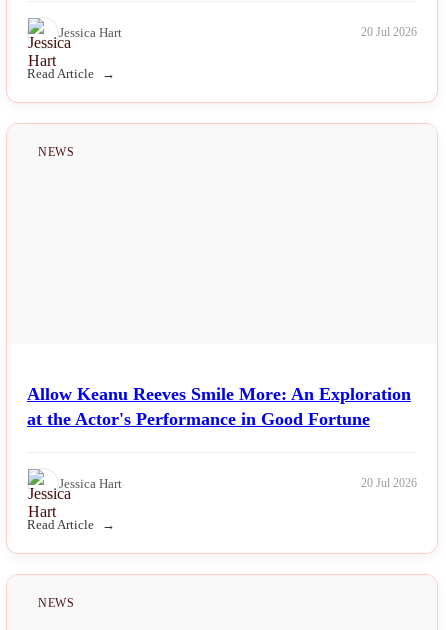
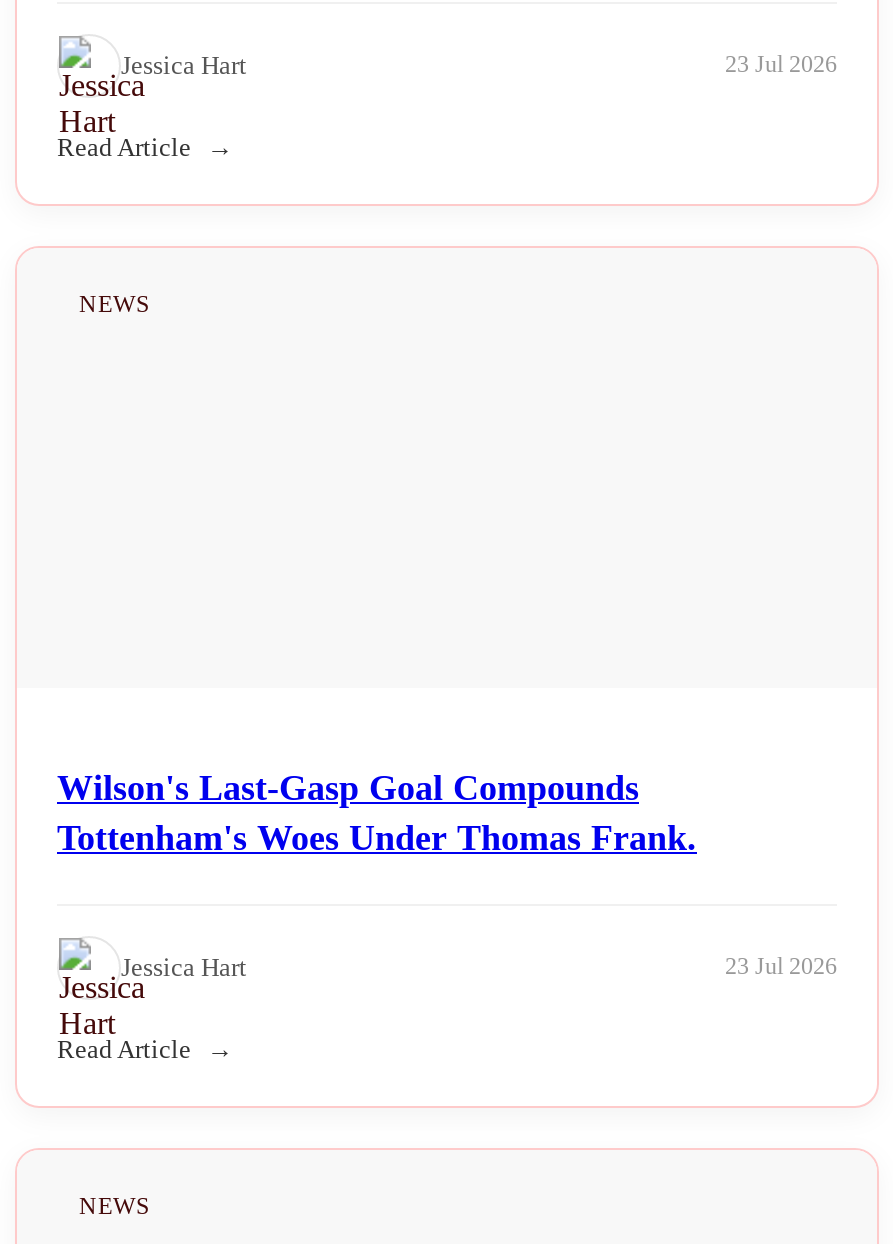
[361,25,417,39] 20 Jul 2026 -> [725,50,837,78] 23 Jul 2026
[27,384,411,429] Allow Keanu Reeves Smile More: An Exploration | at the Actor's Performance in Good Fortune -> [57,767,697,857] Wilson's Last-Gasp Goal Compounds | Tottenham's Woes Under Thomas Frank.
[361,476,417,490] 20 Jul 2026 -> [725,952,837,980] 23 Jul 2026

